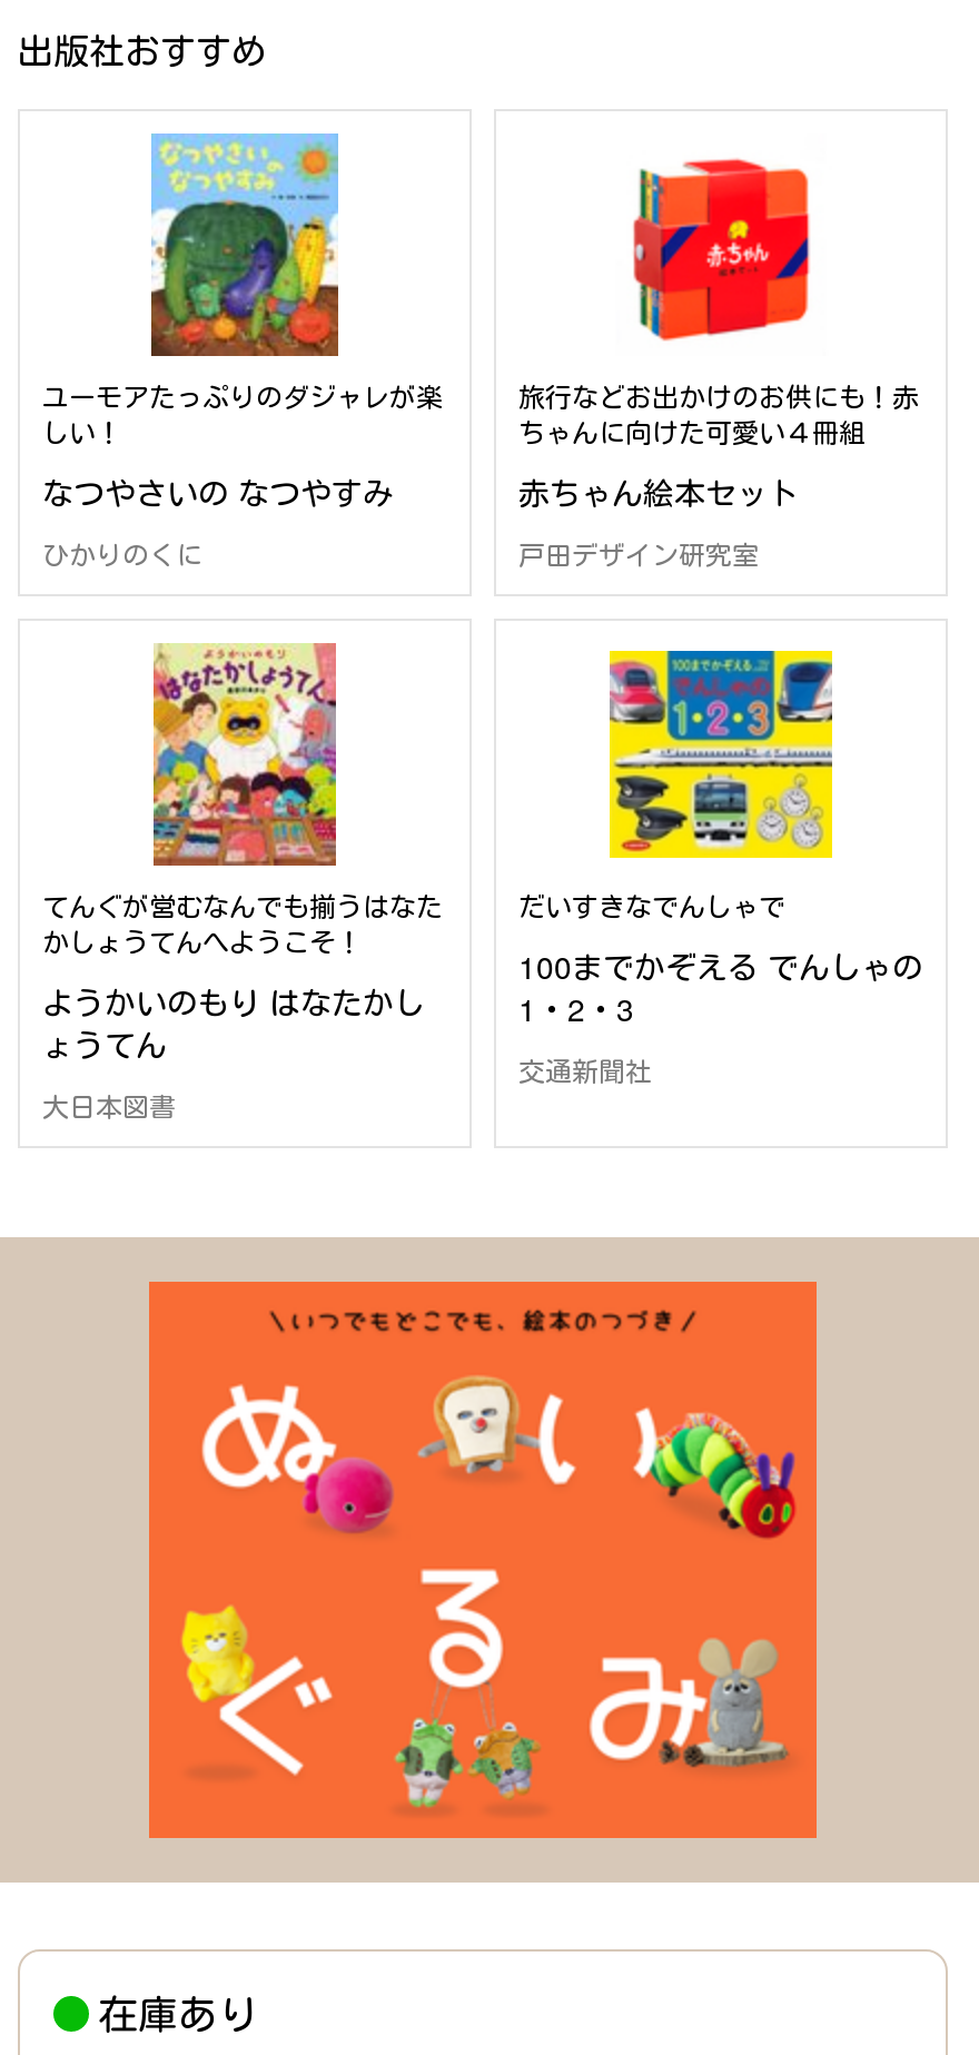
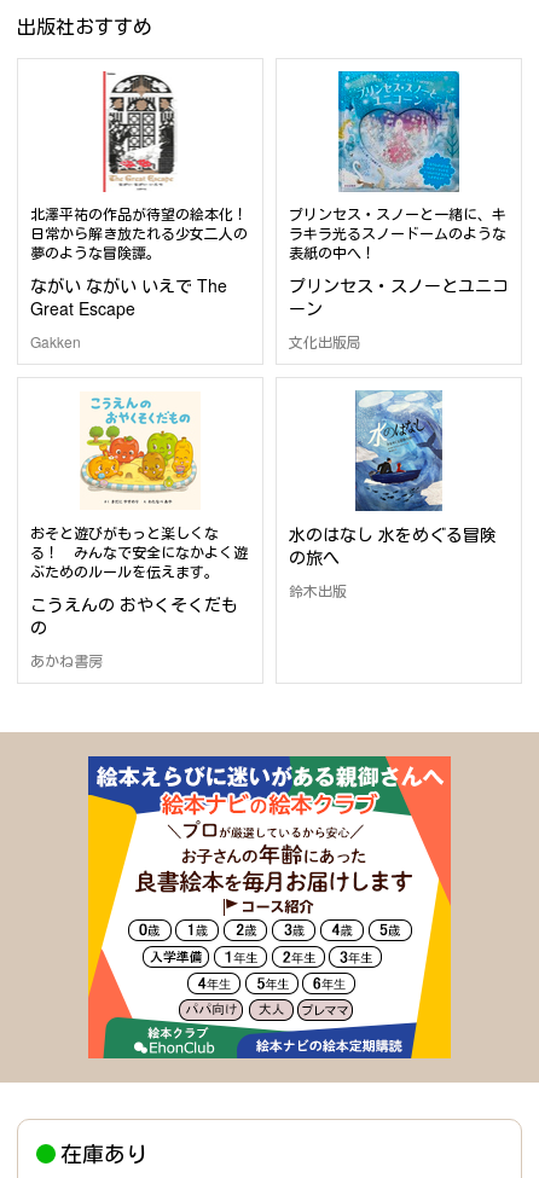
[149,131,340,247] [image] -> [89,70,191,192] [image]
[610,134,832,247] [image] -> [337,70,460,193] [image]
[42,377,443,573] ユーモアたっぷりのダジャレが楽 | しい！ | なつやさいの なつやすみ | ひかりのくに -> [30,203,248,352] 北澤平祐の作品が待望の絵本化！ | 日常から解き放たれる少女二人の | 夢のような冒険譚。 | ながい ながい いえで The | Great Escape | Gakken
[518,377,919,573] 旅行などお出かけのお供にも！赤 | ちゃんに向けた可愛い４冊組 | 赤ちゃん絵本セット | 戸田デザイン研究室 -> [289,203,509,352] プリンセス・スノーと一緒に、キ | ラキラ光るスノードームのような | 表紙の中へ！ | プリンセス・スノーとユニコ | ーン | 文化出版局
[151,641,338,834] [image] -> [80,396,198,471] [image]
[607,648,834,834] [image] -> [338,389,459,471] [image]
[42,887,443,1125] てんぐが営むなんでも揃うはなた | かしょうてんへようこそ！ | ようかいのもり はなたかし | ょうてん | 大日本図書 -> [30,522,248,671] おそと遊びがもっと楽しくな | る！ みんなで安全になかよく遊 | ぶためのルールを伝えます。 | こうえんの おやくそくだも | の | あかね書房
[518,887,923,1089] だいすきなでんしゃで | 100までかぞえる でんしゃの | 1・2・3 | 交通新聞社 -> [289,522,497,601] 水のはなし 水をめぐる冒険 | の旅へ | 鈴木出版
[147,1280,817,1840] [image] -> [87,755,451,1060] [image]

